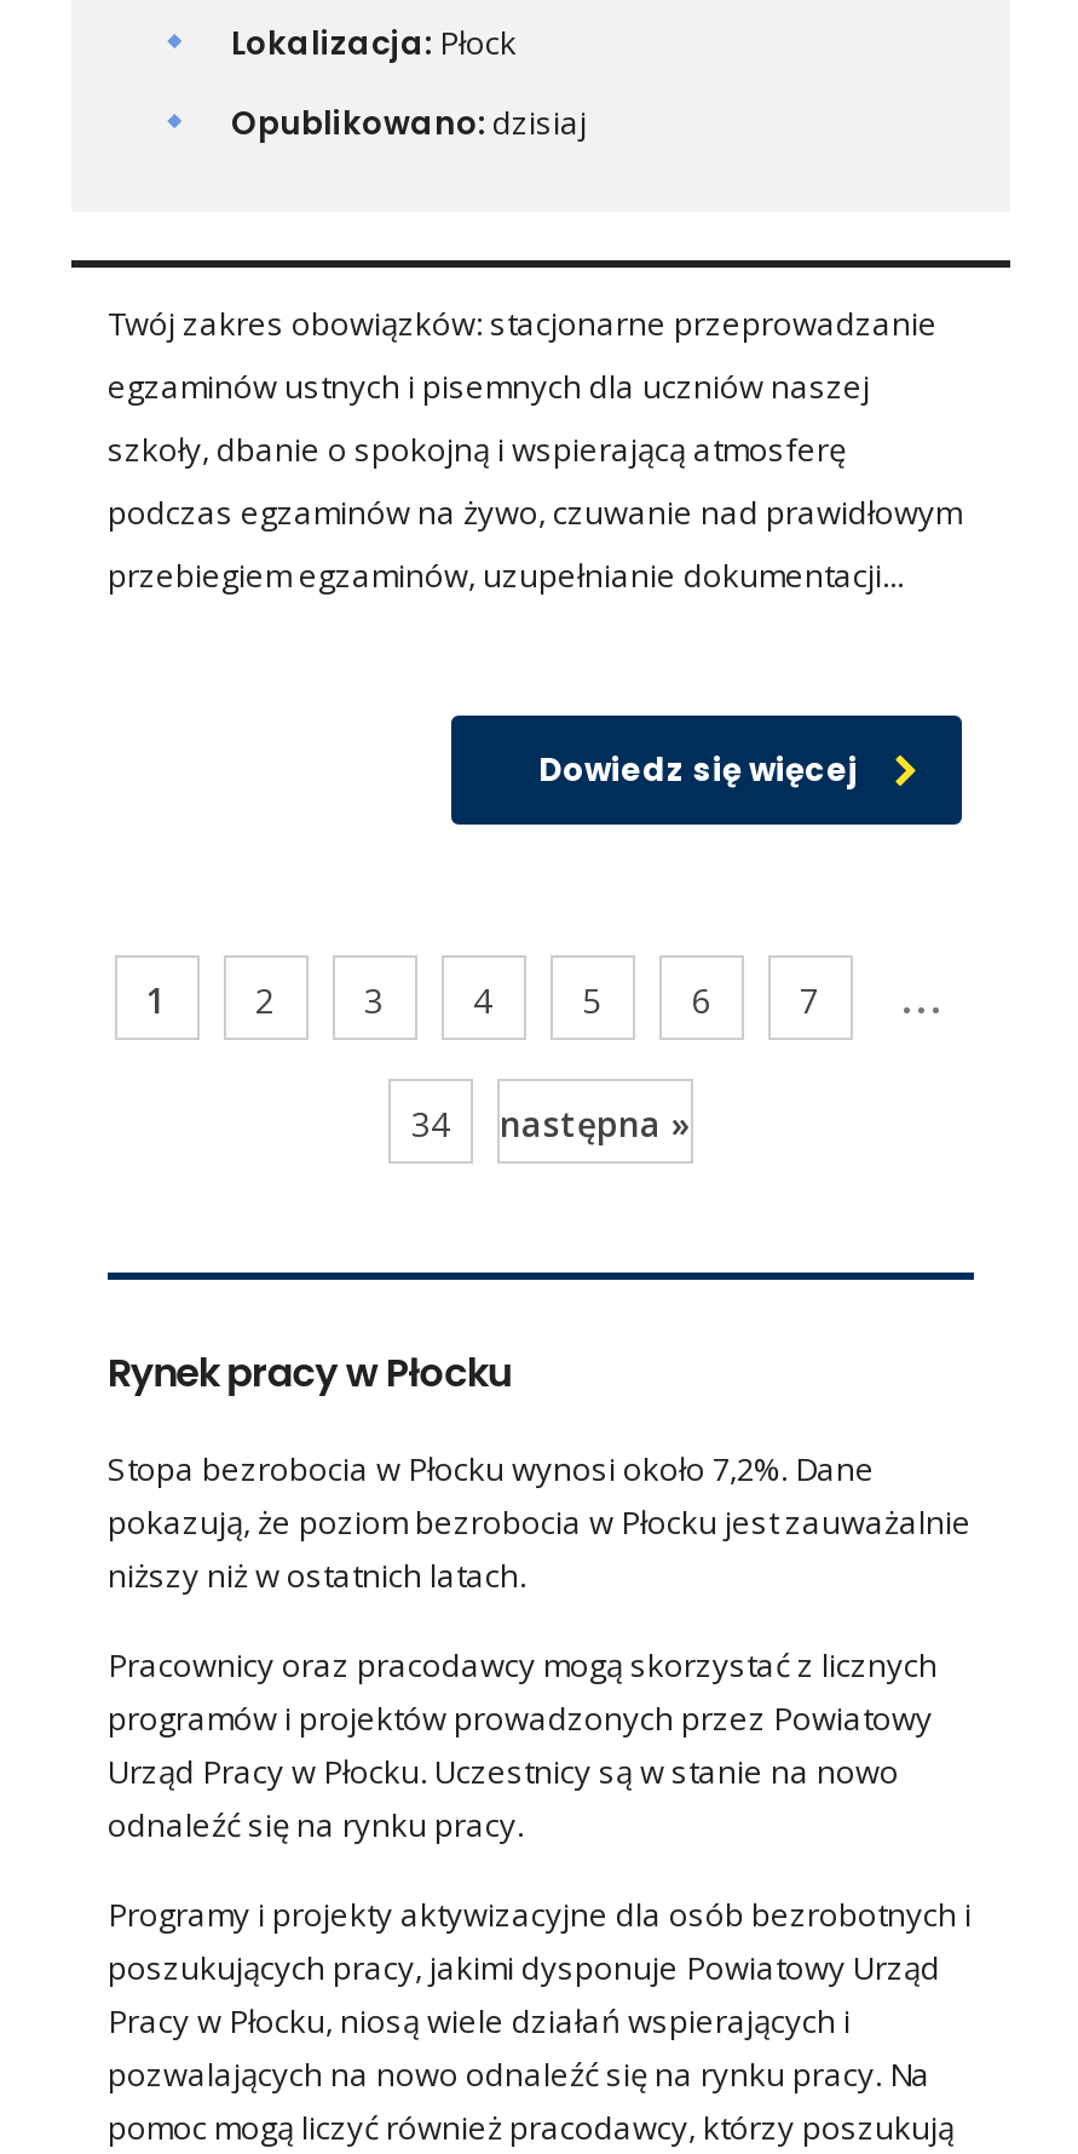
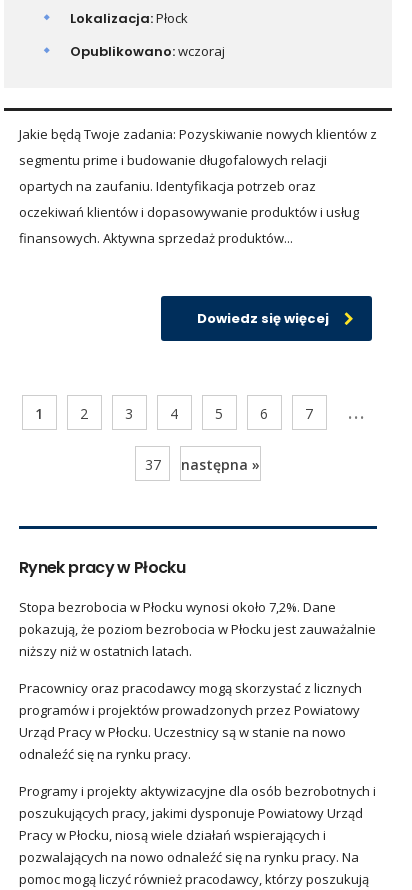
[231,100,587,147] Opublikowano: dzisiaj -> [70,42,225,61] Opublikowano: wczoraj
[108,301,962,597] Twój zakres obowiązków: stacjonarne przeprowadzanie | egzaminów ustnych i pisemnych dla uczniów naszej | szkoły, dbanie o spokojną i wspierającą atmosferę | podczas egzaminów na żywo, czuwanie nad prawidłowym | przebiegiem egzaminów, uzupełnianie dokumentacji... -> [19,125,377,247] Jakie będą Twoje zadania: Pozyskiwanie nowych klientów z | segmentu prime i budowanie długofalowych relacji | opartych na zaufaniu. Identyfikacja potrzeb oraz | oczekiwań klientów i dopasowywanie produktów i usług | finansowych. Aktywna sprzedaż produktów...
[411,1101,691,1147] 34 następna » -> [144,455,260,474] 37 następna »

